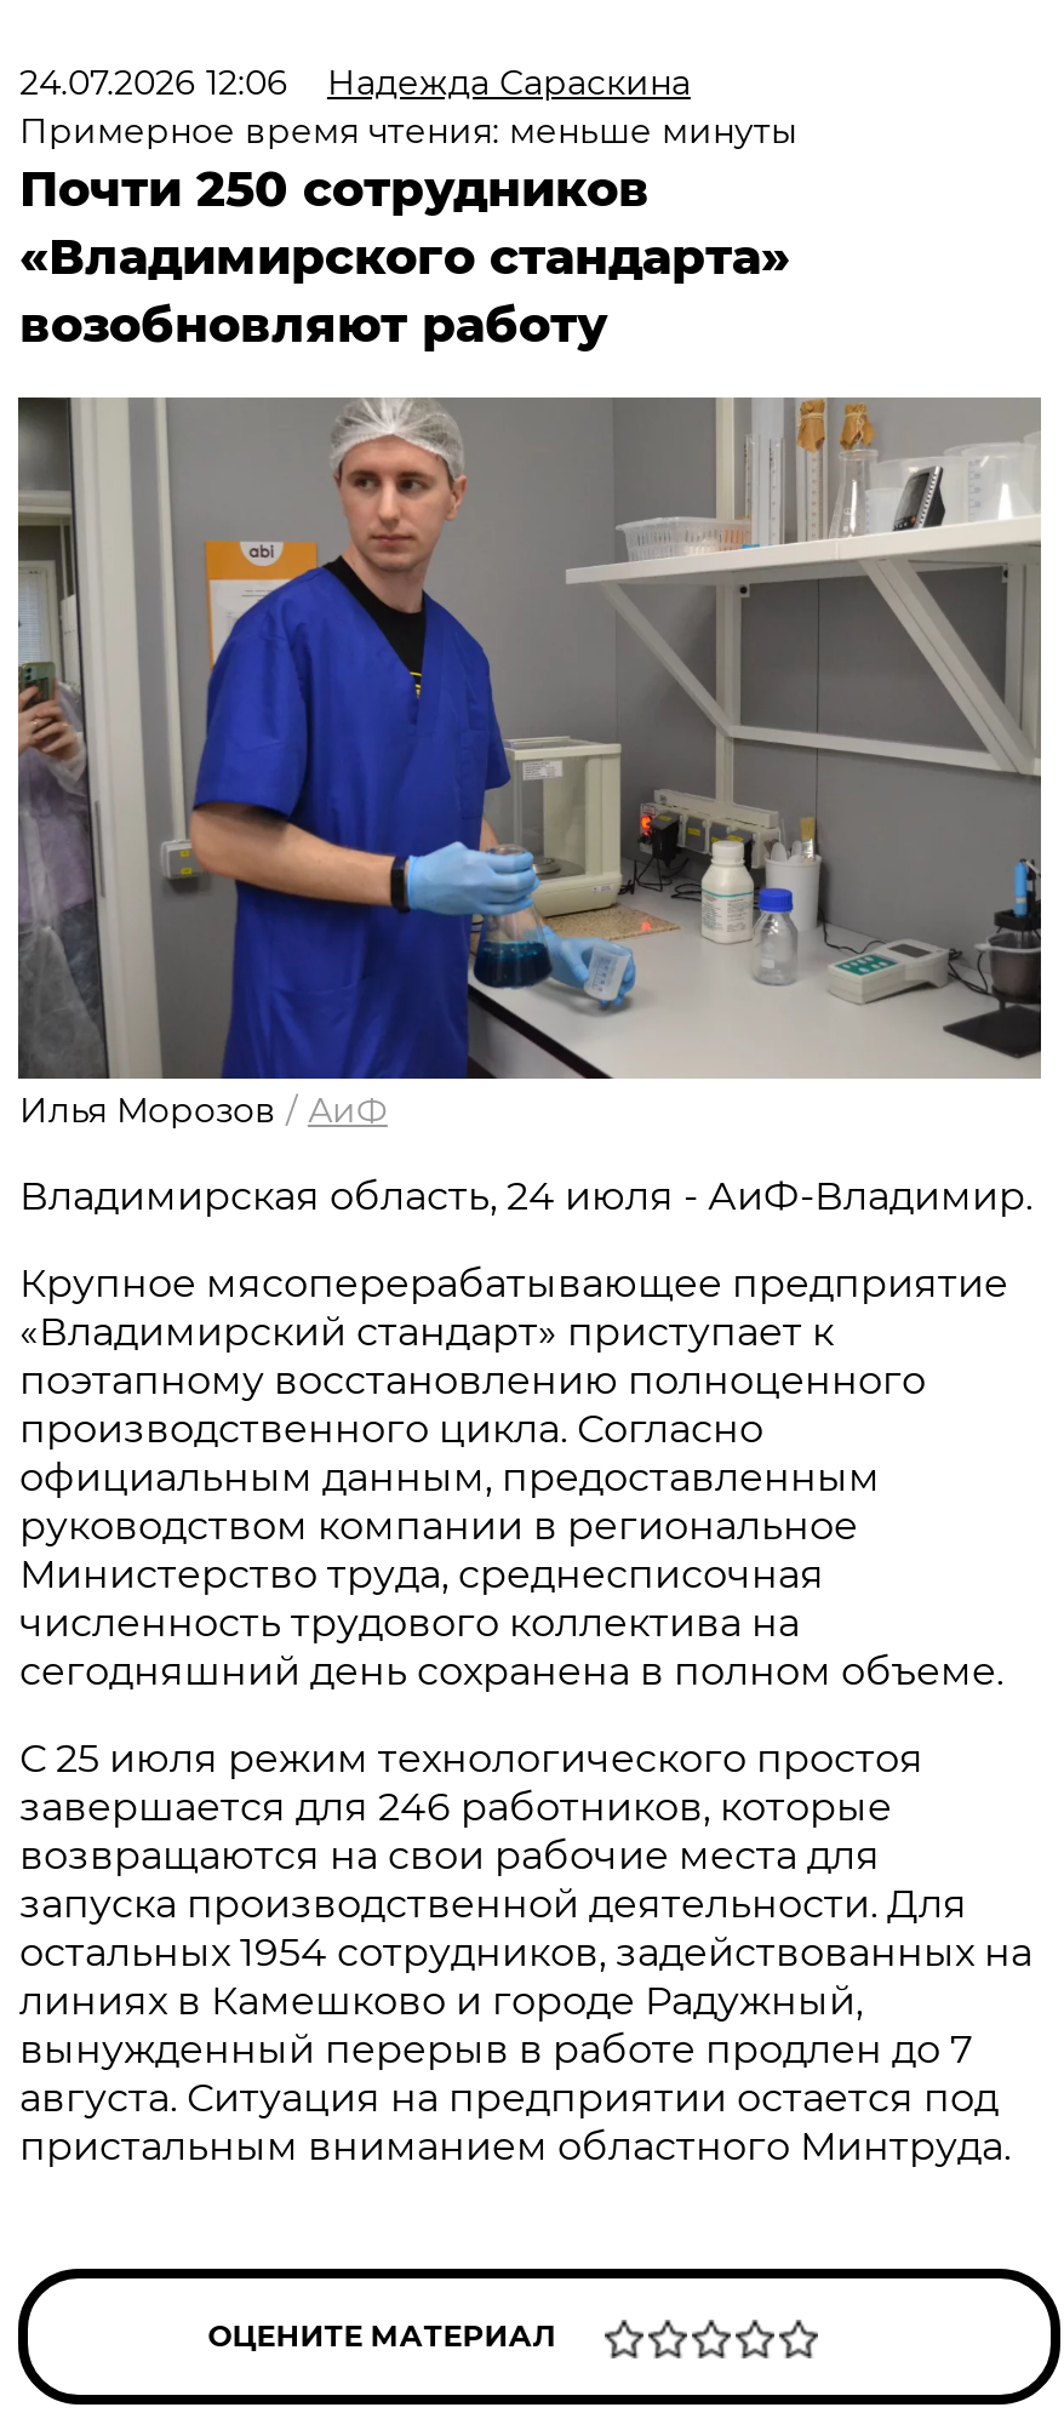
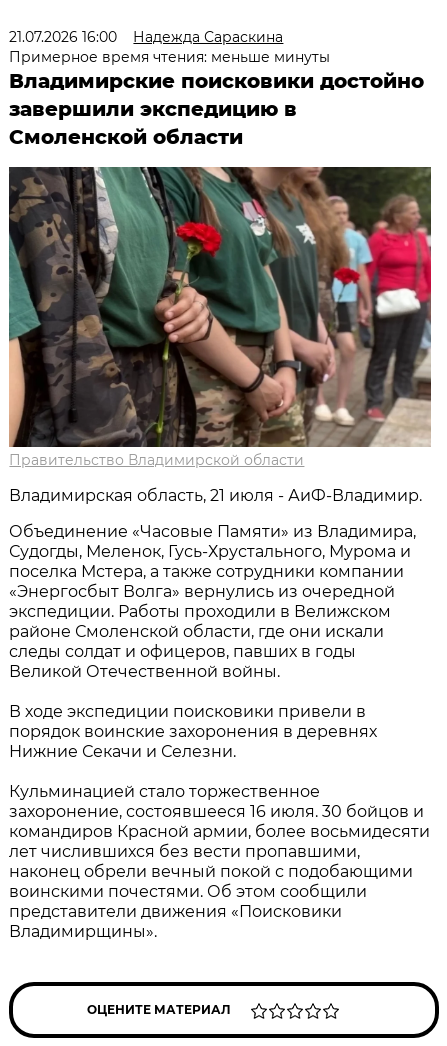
[19,60,691,104] 24.07.2026 12:06 Надежда Сараскина -> [9,28,283,46] 21.07.2026 16:00 Надежда Сараскина
[19,160,790,354] Почти 250 сотрудников | «Владимирского стандарта» | возобновляют работу -> [9,69,424,149] Владимирские поисковики достойно | завершили экспедицию в | Смоленской области
[16,398,1043,2169] [image] | Илья Морозов / АиФ | Владимирская область, 24 июля - АиФ-Владимир. | Крупное мясоперерабатывающее предприятие | «Владимирский стандарт» приступает к | поэтапному восстановлению полноценного | производственного цикла. Согласно | официальным данным, предоставленным | руководством компании в региональное | Министерство труда, среднесписочная | численность трудового коллектива на | сегодняшний день сохранена в полном объеме. | С 25 июля режим технологического простоя | завершается для 246 работников, которые | возвращаются на свои рабочие места для | запуска производственной деятельности. Для | остальных 1954 сотрудников, задействованных на | линиях в Камешково и городе Радужный, | вынужденный перерыв в работе продлен до 7 | августа. Ситуация на предприятии остается под | пристальным вниманием областного Минтруда. -> [9,167,432,941] [image] | Правительство Владимирской области | Владимирская область, 21 июля - АиФ-Владимир. | Объединение «Часовые Памяти» из Владимира, | Судогды, Меленок, Гусь-Хрустального, Мурома и | поселка Мстера, а также сотрудники компании | «Энергосбыт Волга» вернулись из очередной | экспедиции. Работы проходили в Велижском | районе Смоленской области, где они искали | следы солдат и офицеров, павших в годы | Великой Отечественной войны. | В ходе экспедиции поисковики привели в | порядок воинские захоронения в деревнях | Нижние Секачи и Селезни. | Кульминацией стало торжественное | захоронение, состоявшееся 16 июля. 30 бойцов и | командиров Красной армии, более восьмидесяти | лет числившихся без вести пропавшими, | наконец обрели вечный покой с подобающими | воинскими почестями. Об этом сообщили | представители движения «Поисковики | Владимирщины».

